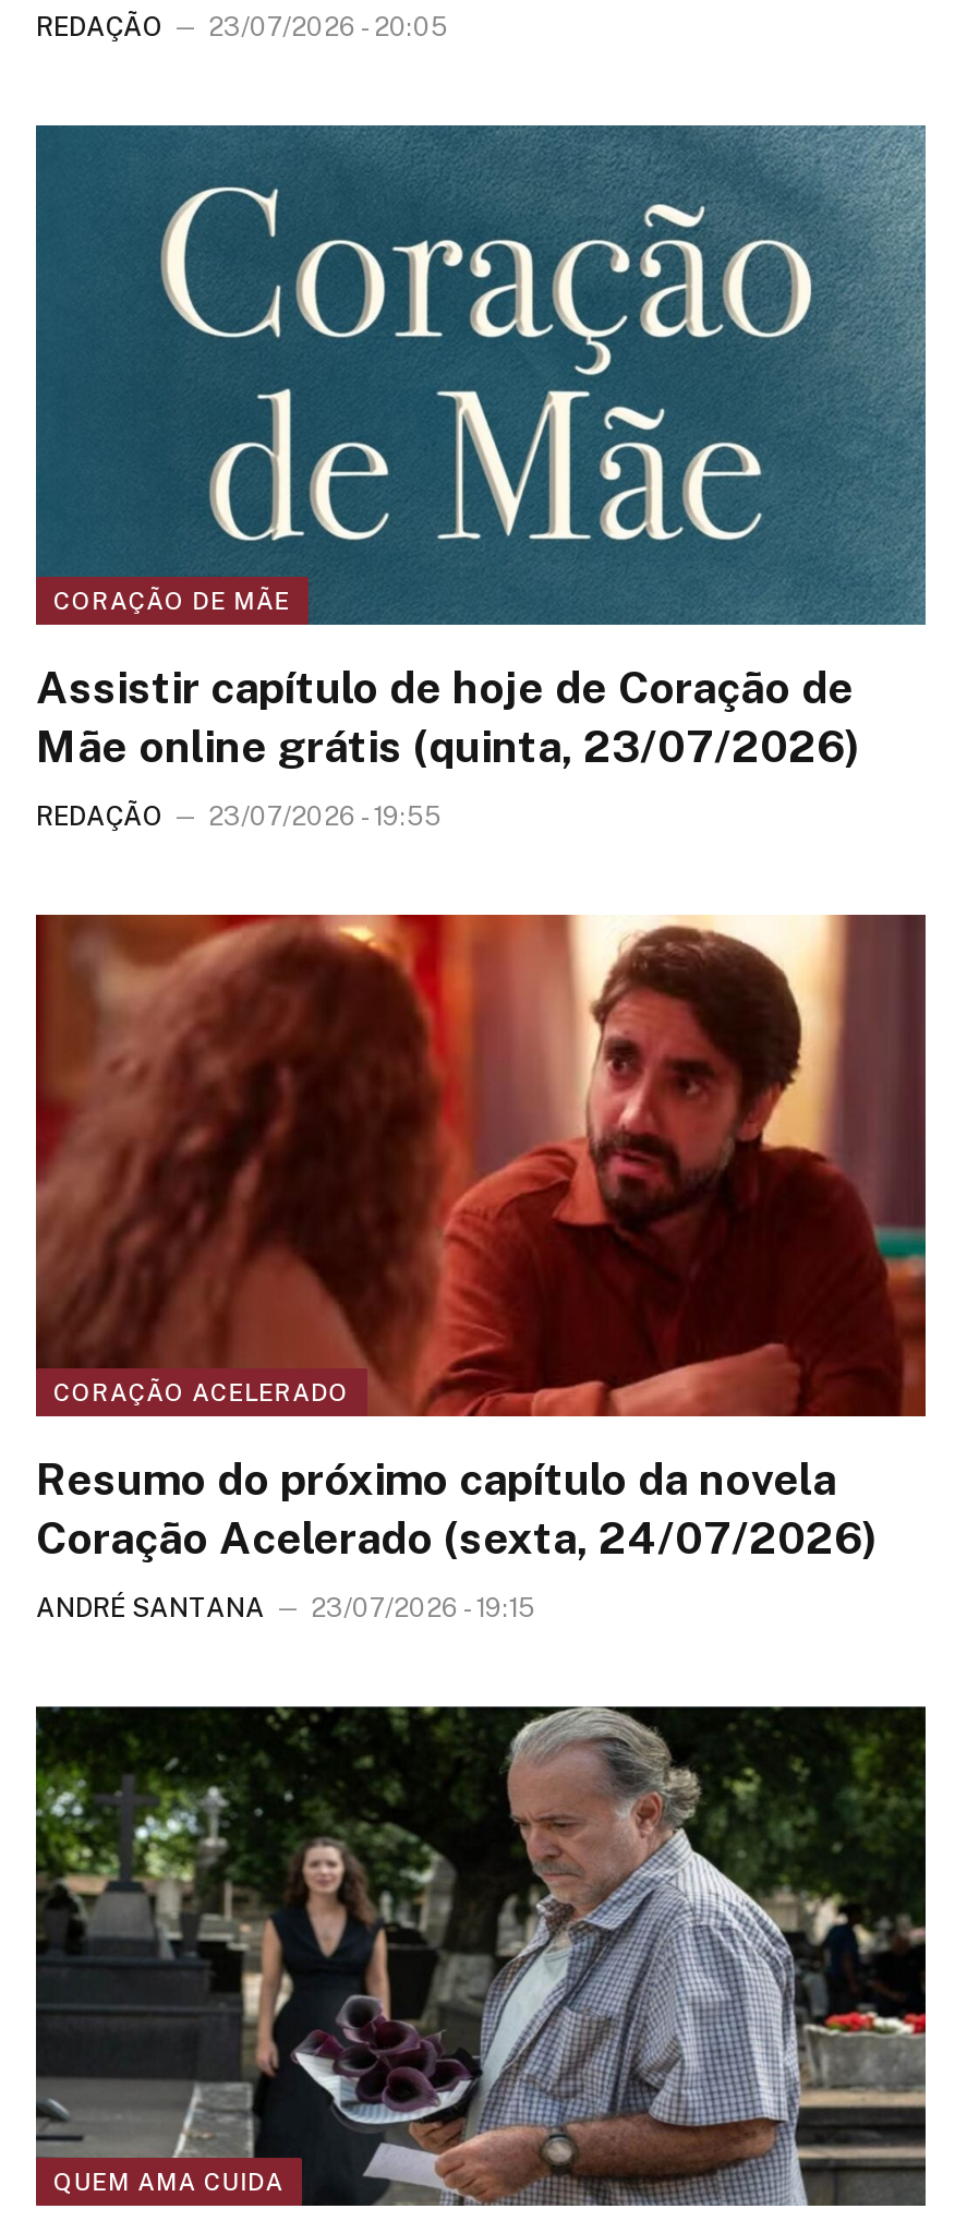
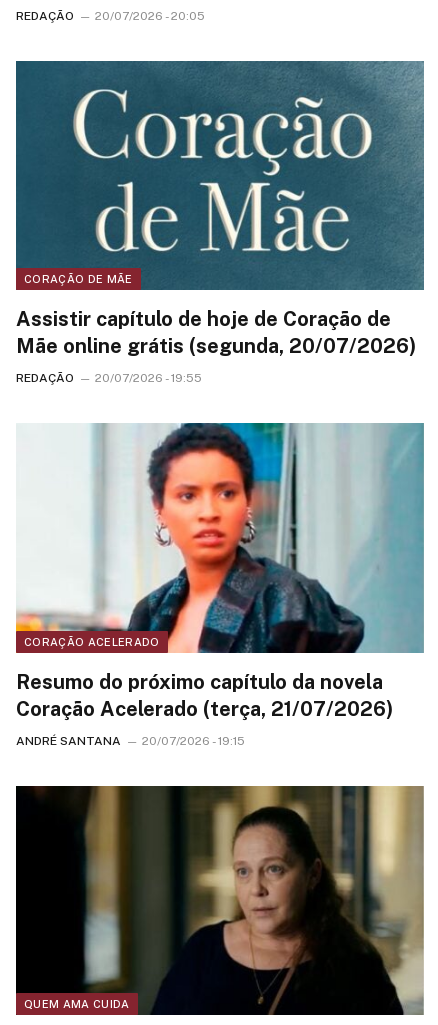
[36,11,448,41] REDAÇÃO 23/07/2026 - 20:05 -> [16,8,205,22] REDAÇÃO 20/07/2026 - 20:05
[36,721,860,773] Mãe online grátis (quinta, 23/07/2026) -> [16,334,416,358] Mãe online grátis (segunda, 20/07/2026)
[36,801,442,832] REDAÇÃO 23/07/2026 - 19:55 -> [16,371,202,385] REDAÇÃO 20/07/2026 - 19:55
[34,913,928,1419] [image] -> [15,422,425,654] [image]
[36,1511,878,1564] Coração Acelerado (sexta, 24/07/2026) -> [16,696,393,720] Coração Acelerado (terça, 21/07/2026)
[36,1592,535,1622] ANDRÉ SANTANA 23/07/2026 - 19:15 -> [16,733,245,747] ANDRÉ SANTANA 20/07/2026 - 19:15
[34,1704,928,2208] [image] -> [15,785,424,1016] [image]

